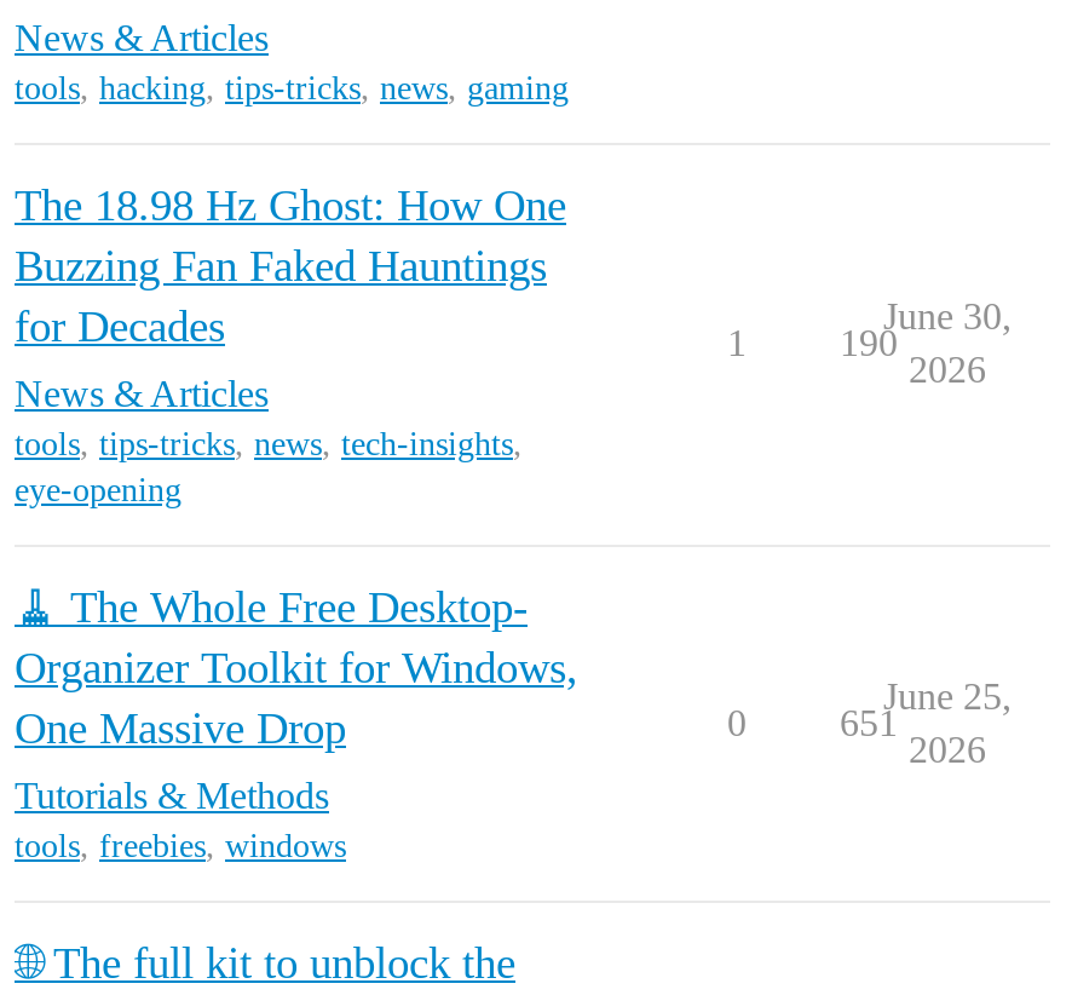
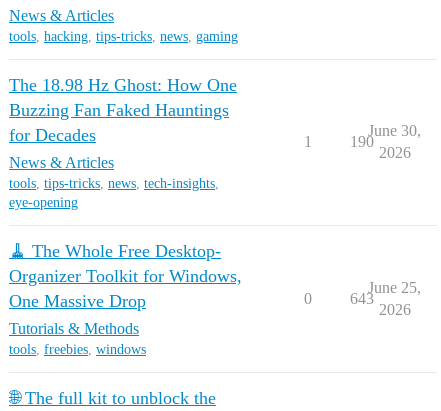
[840,702,898,743] 651 -> [350,290,374,307] 643

